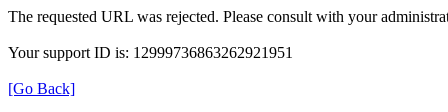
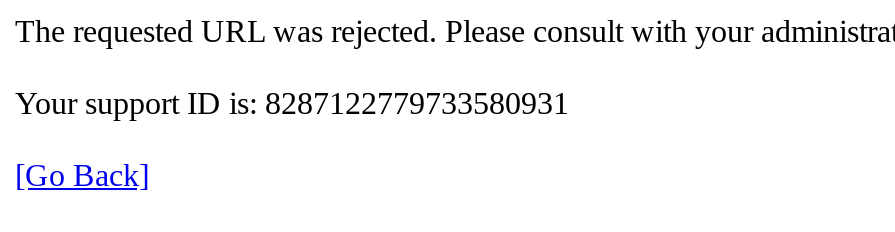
[8,44,293,61] Your support ID is: 12999736863262921951 -> [15,86,569,120] Your support ID is: 8287122779733580931

